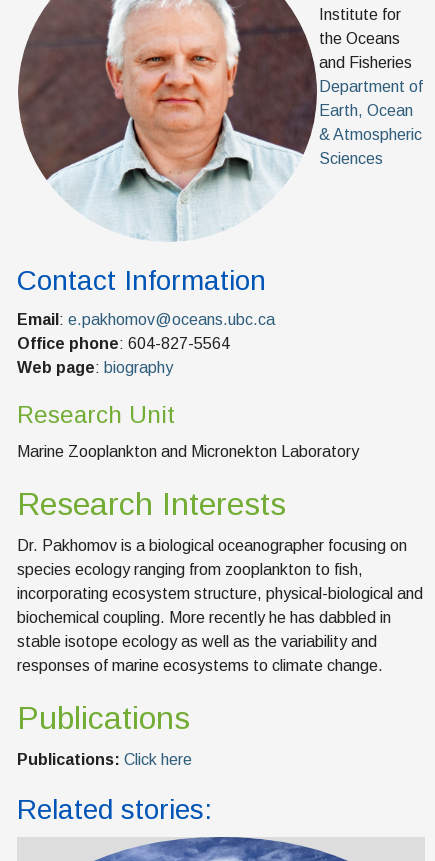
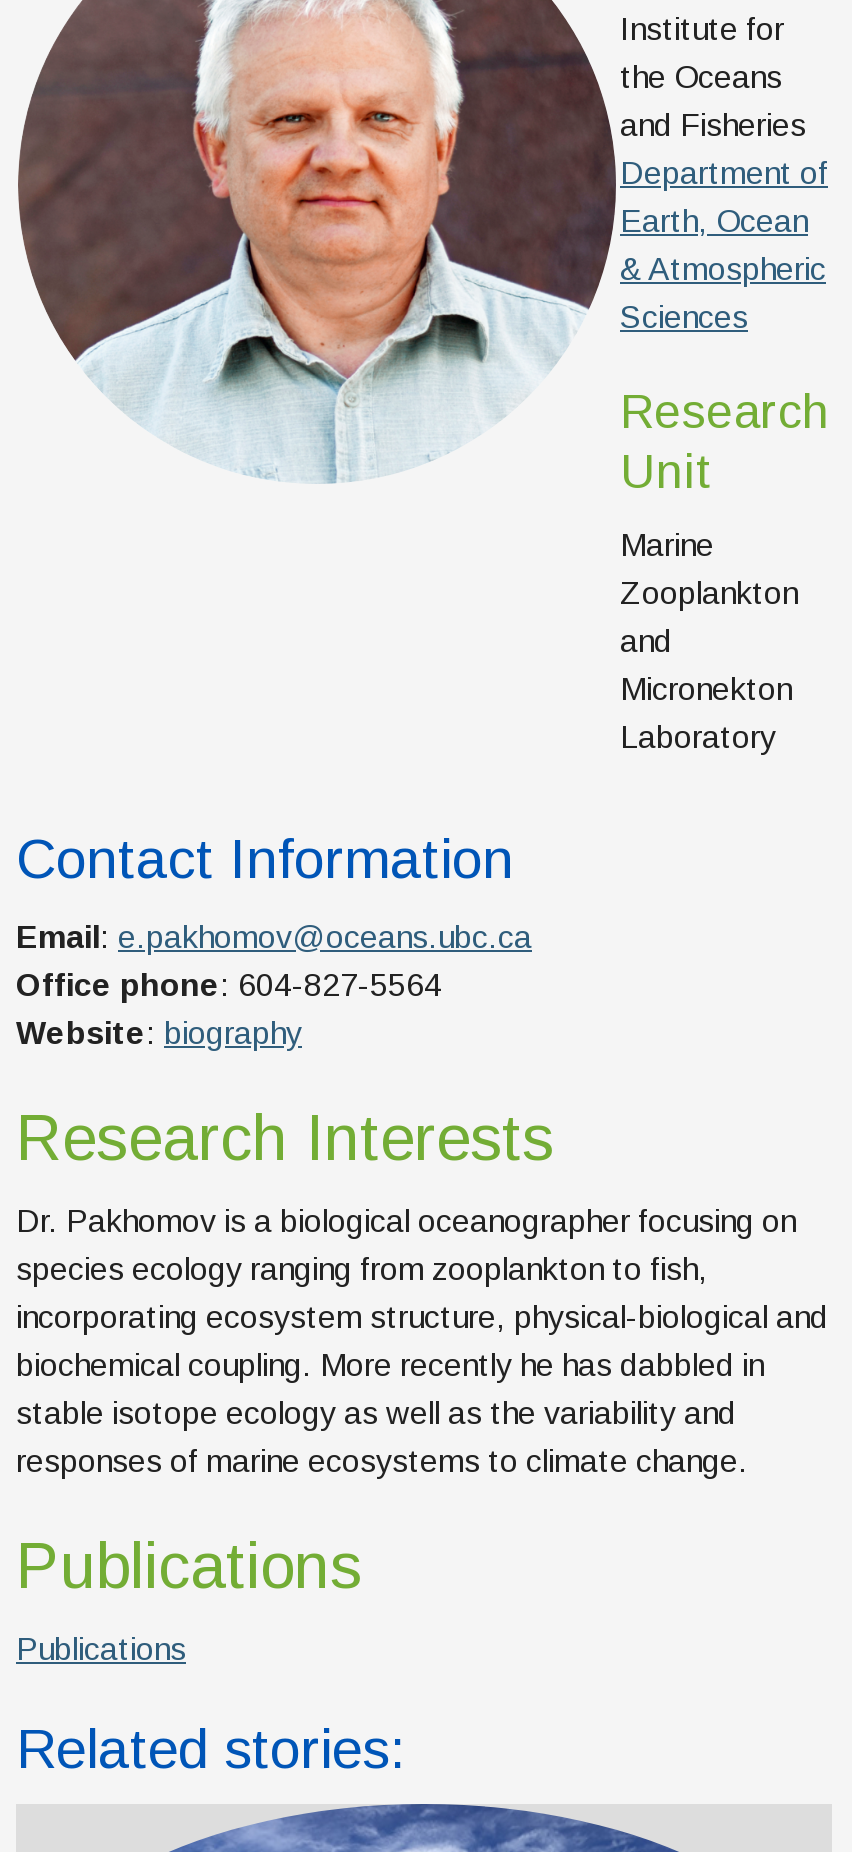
none -> [620,384,830,754] Research | Unit | Marine | Zooplankton | and | Micronekton | Laboratory
moved [17,265,275,352] -> [16,828,532,1002]: Contact Information | Email: e.pakhomov@oceans.ubc.ca | Office phone: 604-827-5564
[17,359,359,460] Web page: biography | Research Unit | Marine Zooplankton and Micronekton Laboratory -> [16,1016,302,1050] Website: biography
[17,751,192,768] Publications: Click here -> [16,1632,186,1666] Publications

